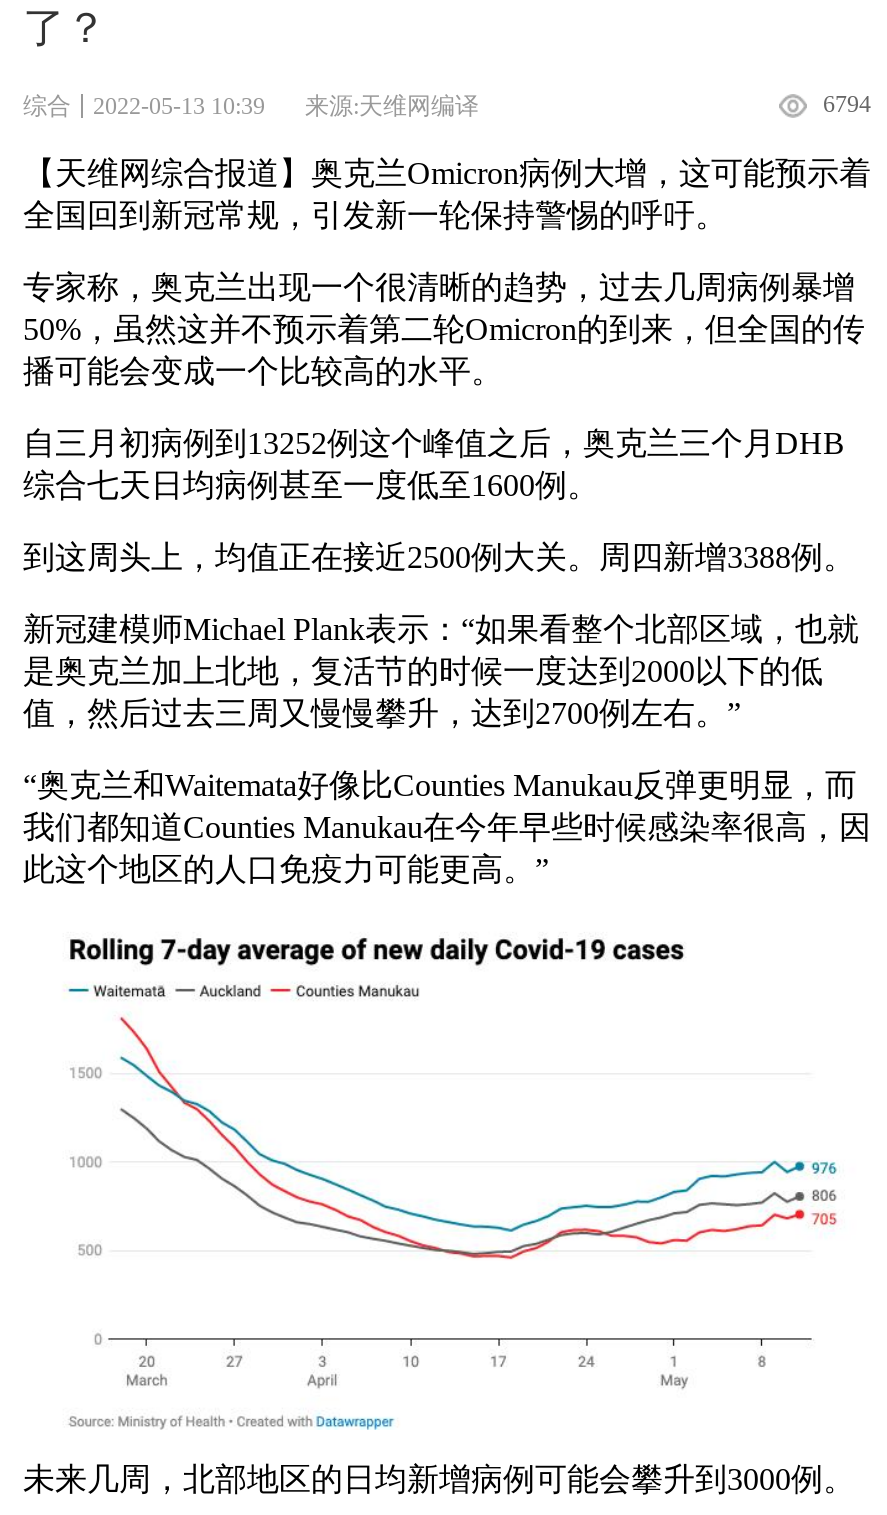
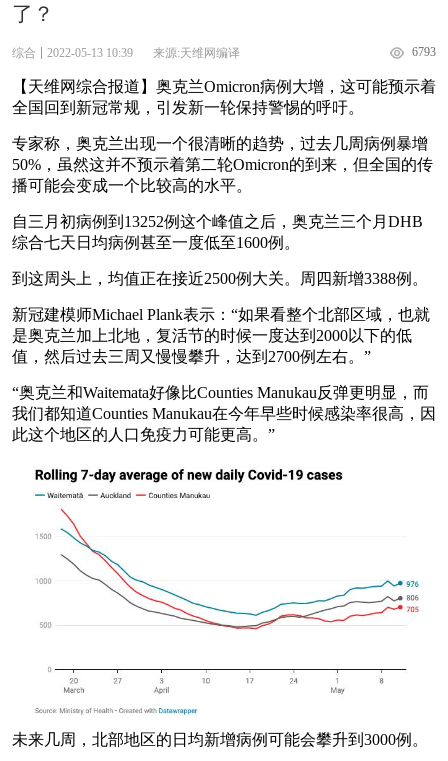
[823,90,871,118] 6794 -> [412,45,436,59] 6793

